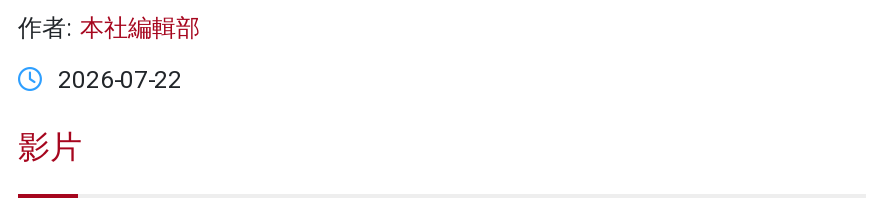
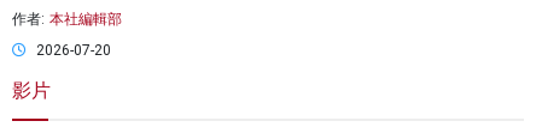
[58,66,182,94] 2026-07-22 -> [36,42,111,59] 2026-07-20

